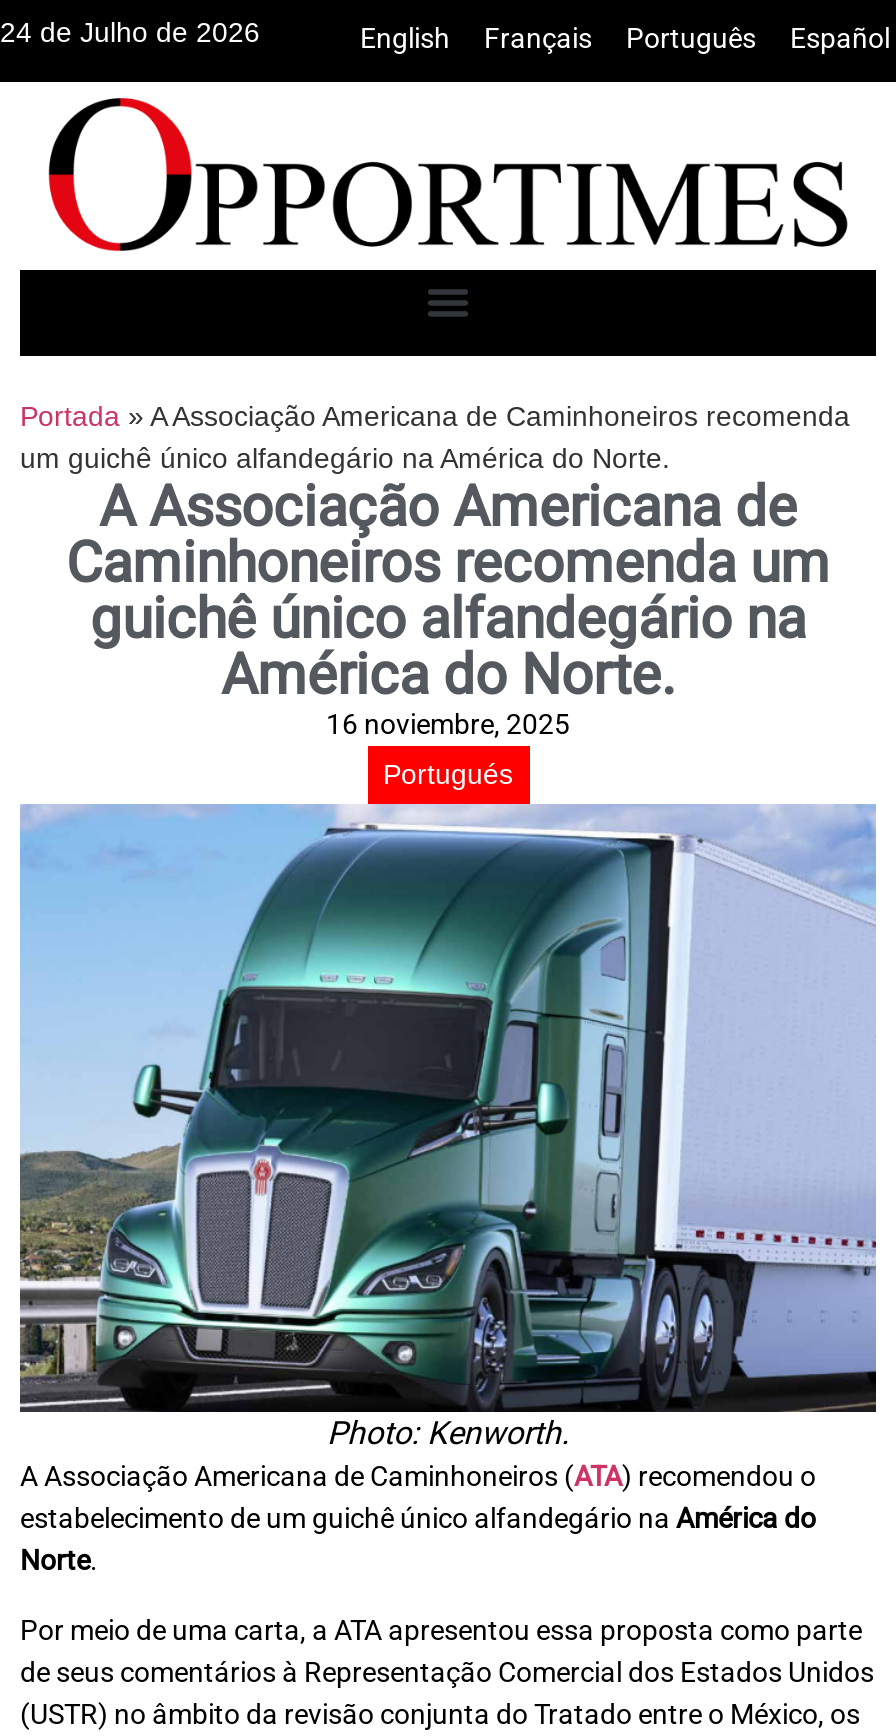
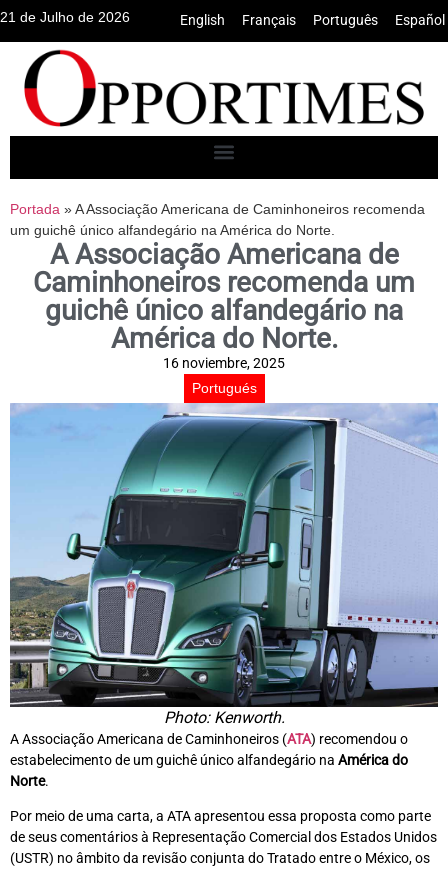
[0,16,260,48] 24 de Julho de 2026 -> [0,9,130,25] 21 de Julho de 2026

